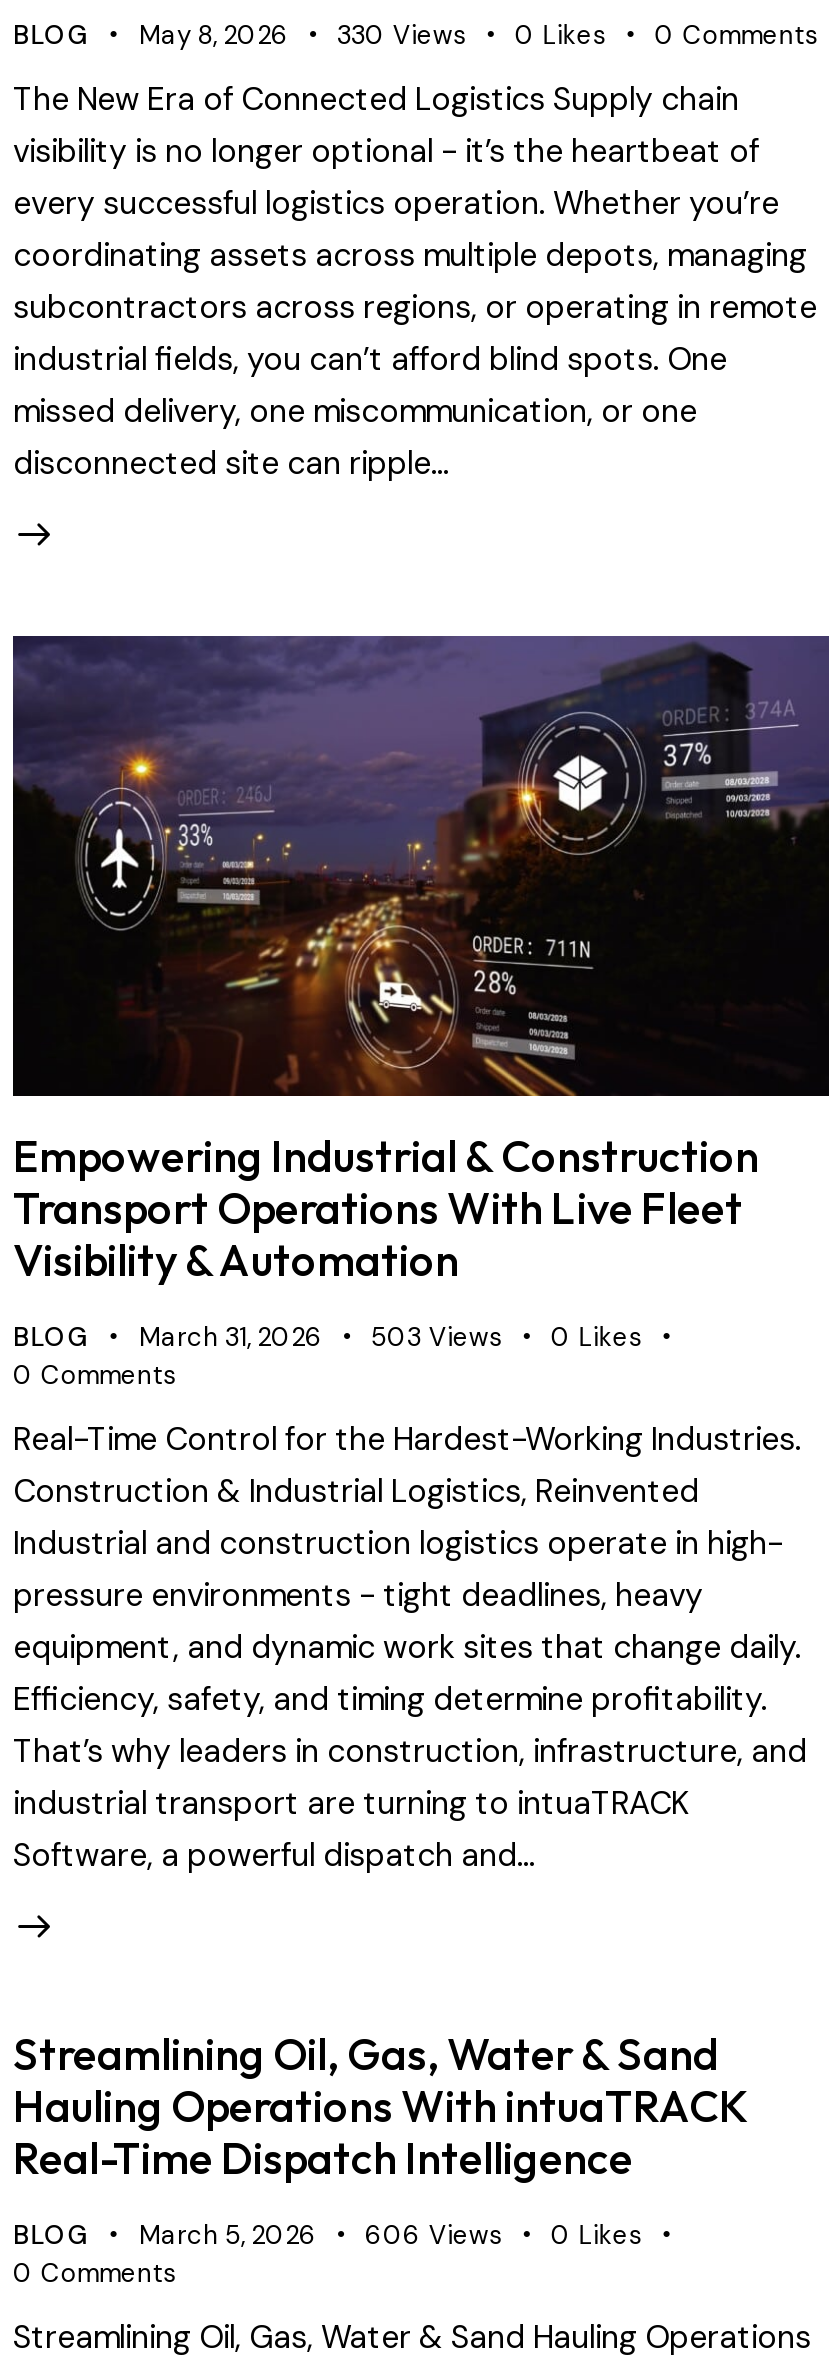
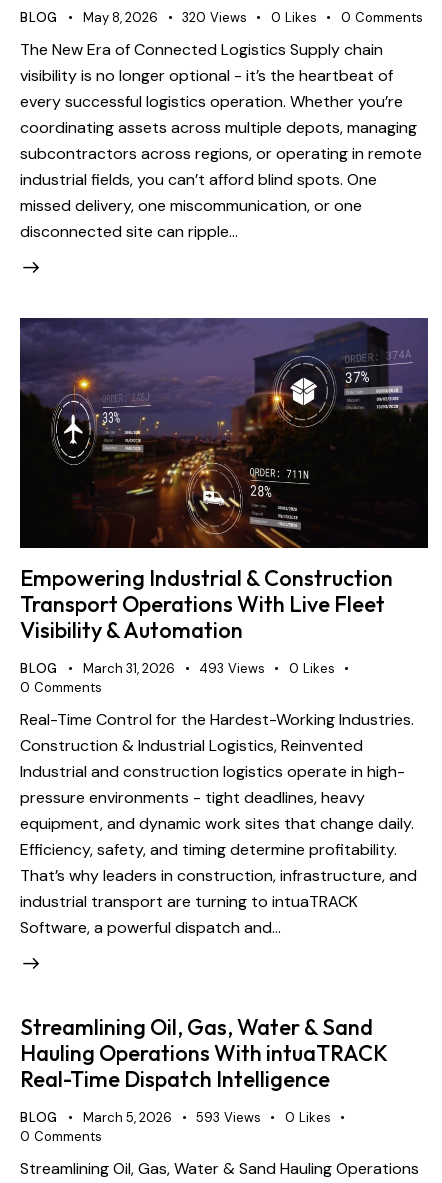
[337,18,467,52] 330 Views -> [182,9,247,26] 320 Views
[371,1321,503,1355] 503 Views -> [199,660,265,677] 493 Views
[365,2219,503,2253] 606 Views -> [196,1109,261,1126] 593 Views

